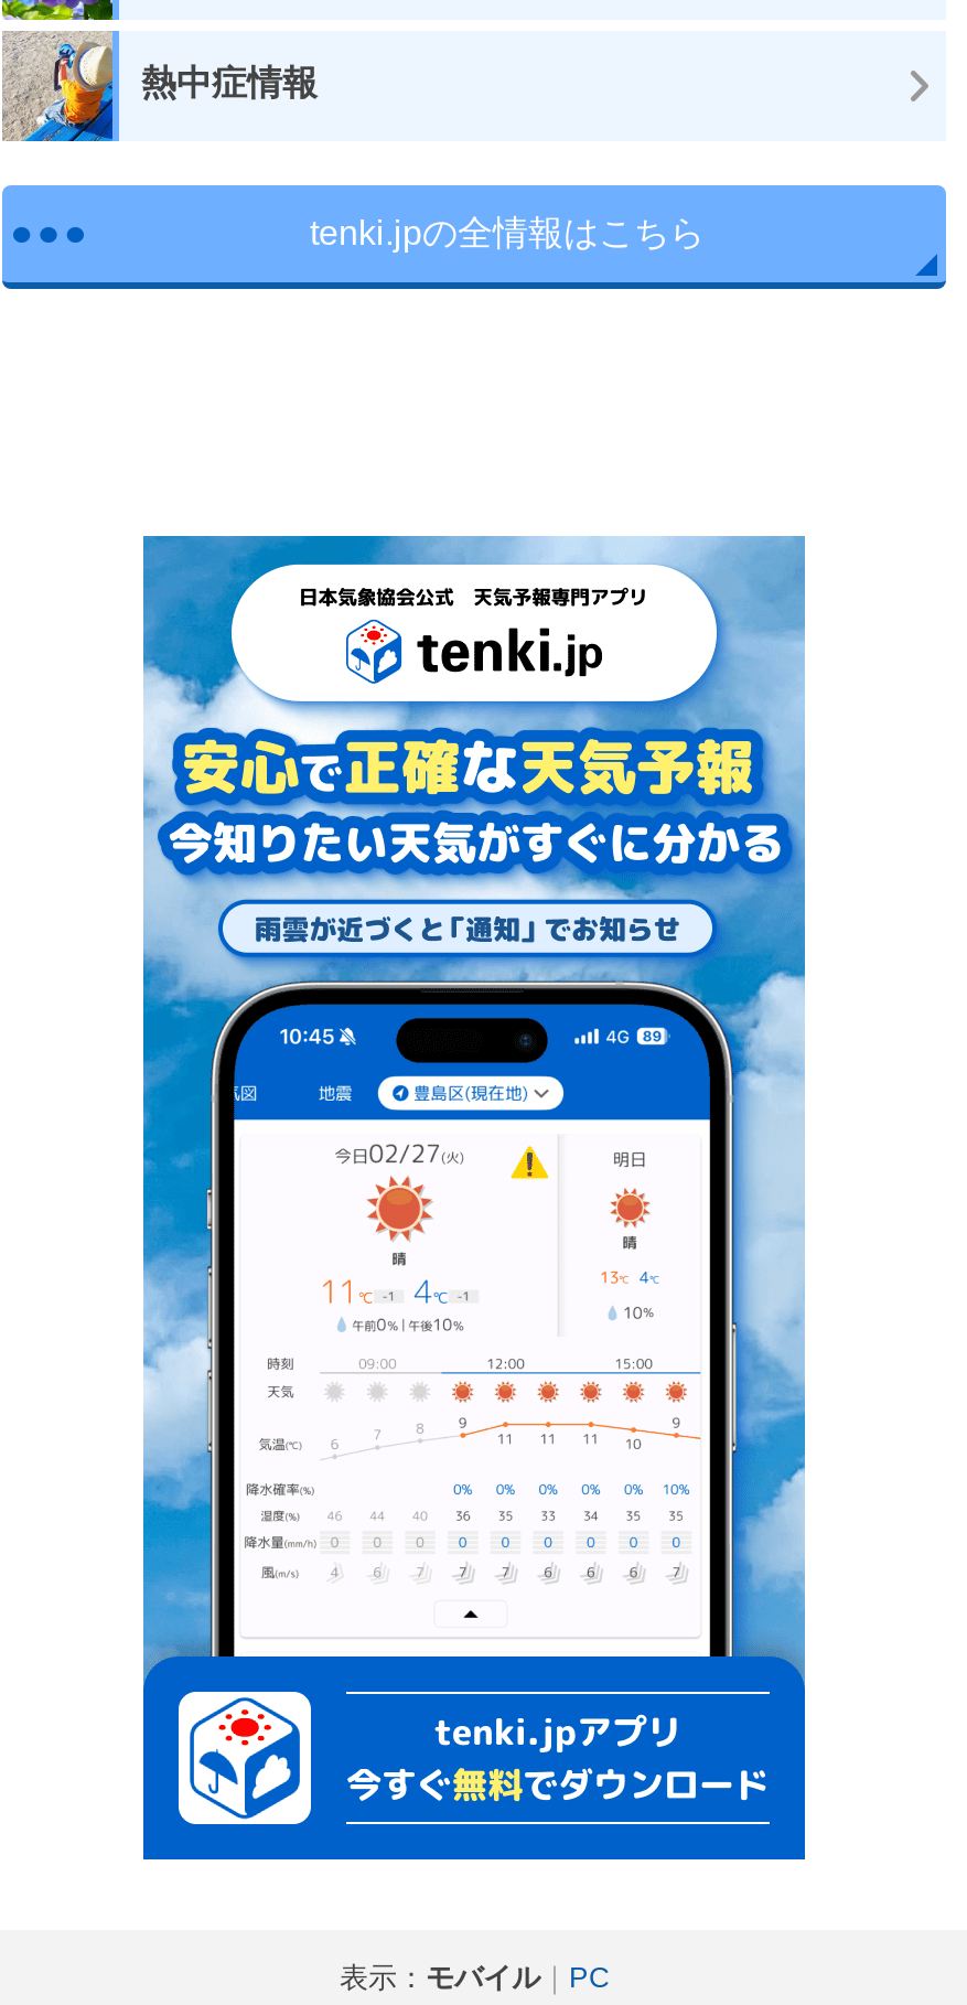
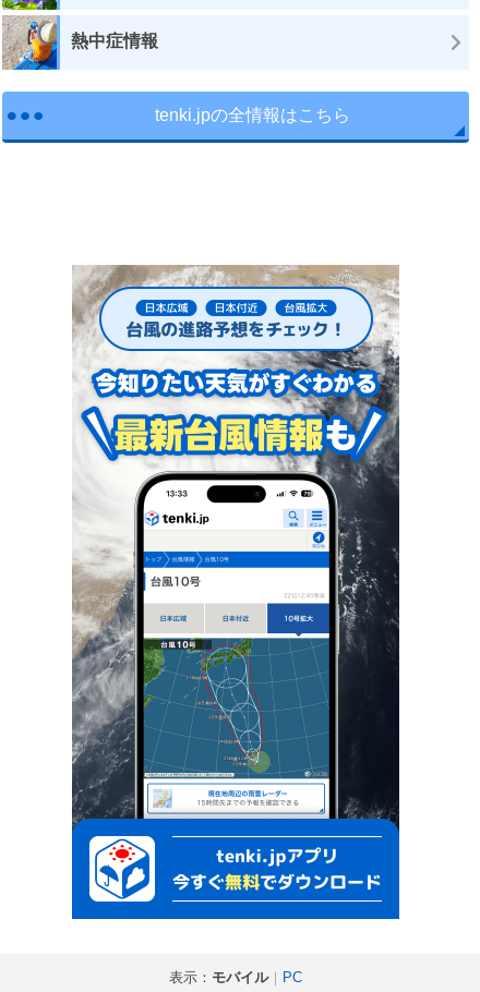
[141,534,807,1681] [image] -> [71,264,400,832] [image]

